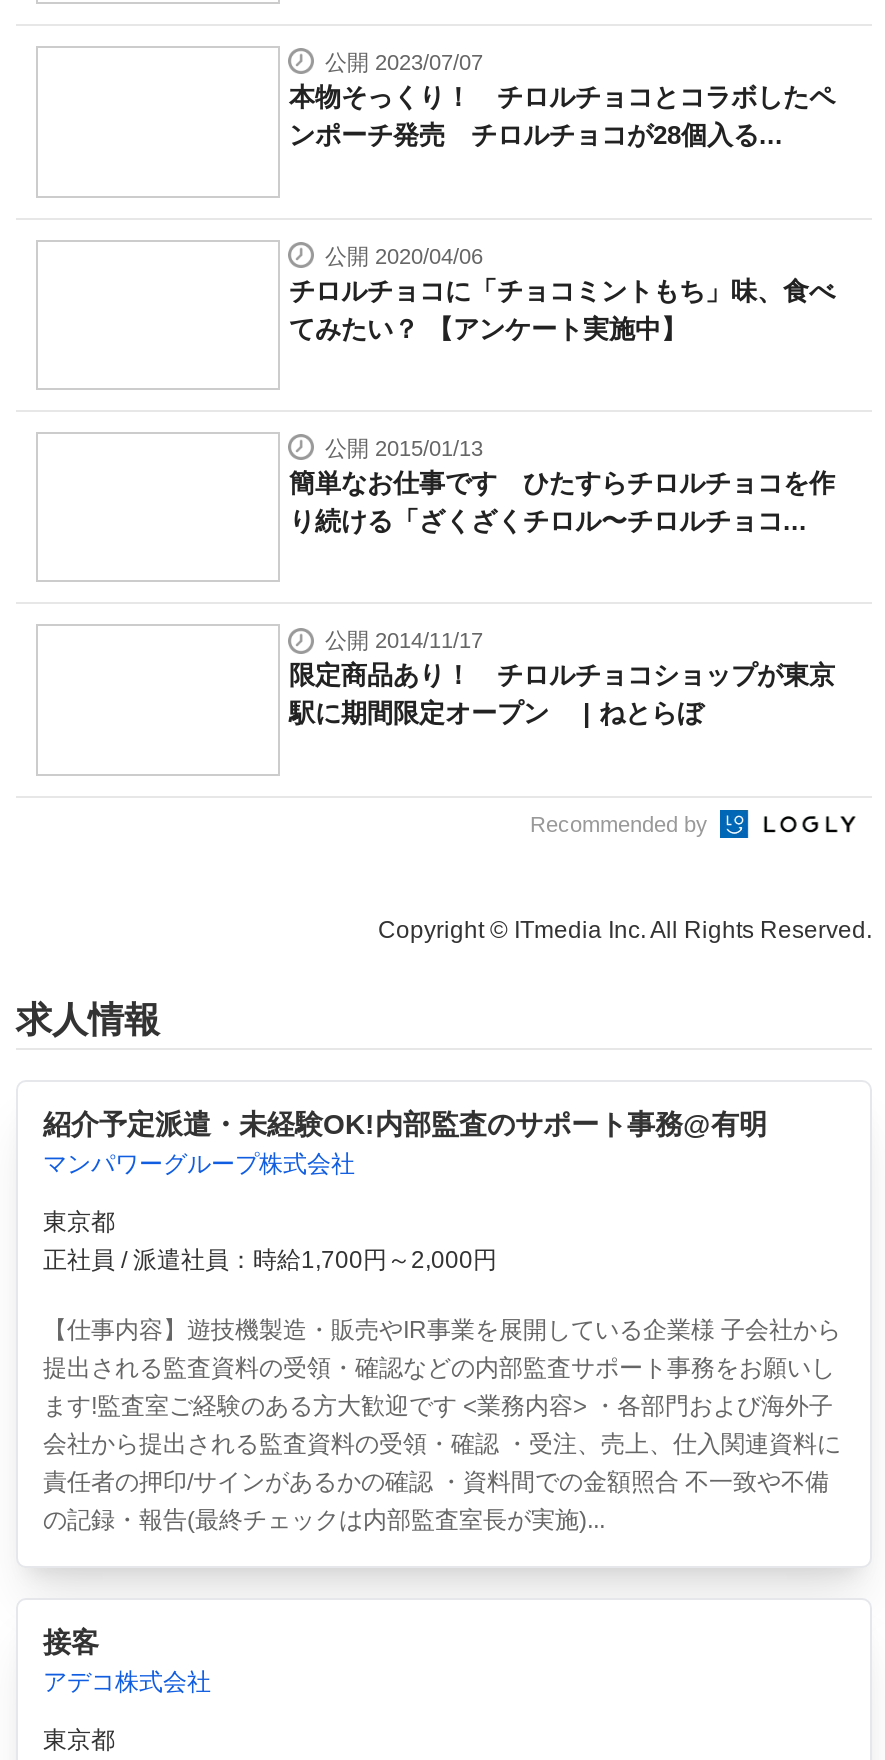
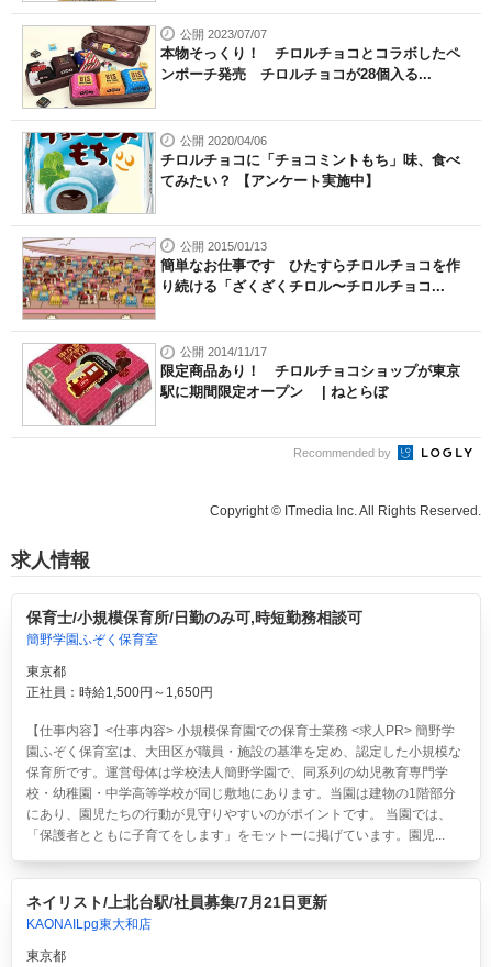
none -> [24,25,153,109] [image]
none -> [23,132,154,214] [image]
none -> [22,237,156,320] [image]
none -> [25,343,153,426] [image]
[43,1109,767,1179] 紹介予定派遣・未経験OK!内部監査のサポート事務@有明 | マンパワーグループ株式会社 -> [26,609,362,648] 保育士/小規模保育所/日勤のみ可,時短勤務相談可 | 簡野学園ふぞく保育室
[43,1247,497,1275] 正社員 / 派遣社員：時給1,700円～2,000円 -> [26,685,213,700] 正社員：時給1,500円～1,650円
[43,1317,841,1535] 【仕事内容】遊技機製造・販売やIR事業を展開している企業様 子会社から | 提出される監査資料の受領・確認などの内部監査サポート事務をお願いし | ます!監査室ご経験のある方大歓迎です <業務内容> ・各部門および海外子 | 会社から提出される監査資料の受領・確認 ・受注、売上、仕入関連資料に | 責任者の押印/サインがあるかの確認 ・資料間での金額照合 不一致や不備 | の記録・報告(最終チェックは内部監査室長が実施)... -> [26,723,461,843] 【仕事内容】<仕事内容> 小規模保育園での保育士業務 <求人PR> 簡野学 | 園ふぞく保育室は、大田区が職員・施設の基準を定め、認定した小規模な | 保育所です。運営母体は学校法人簡野学園で、同系列の幼児教育専門学 | 校・幼稚園・中学高等学校が同じ敷地にあります。当園は建物の1階部分 | にあり、園児たちの行動が見守りやすいのがポイントです。 当園では、 | 「保護者とともに子育てをします」をモットーに掲げています。園児...
[43,1627,211,1697] 接客 | アデコ株式会社 -> [26,894,327,932] ネイリスト/上北台駅/社員募集/7月21日更新 | KAONAILpg東大和店

